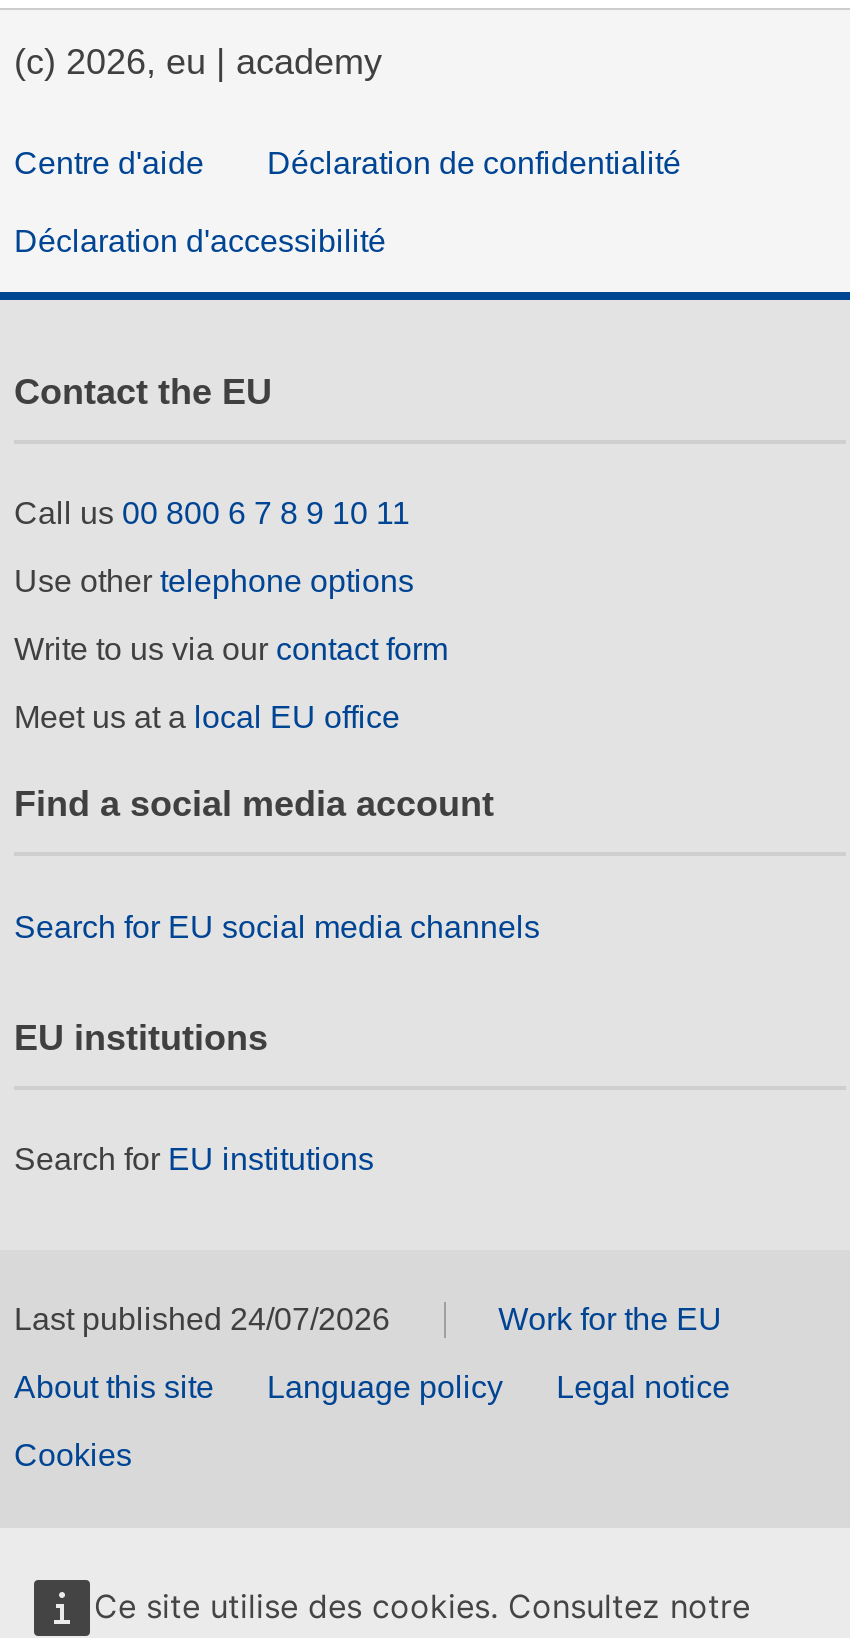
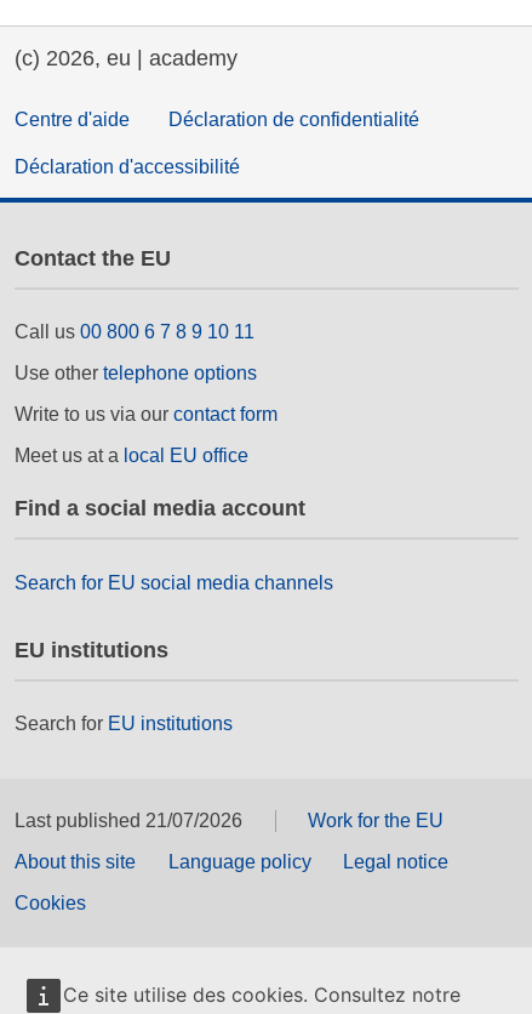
[14,1303,390,1337] Last published 24/07/2026 -> [15,811,242,831] Last published 21/07/2026

